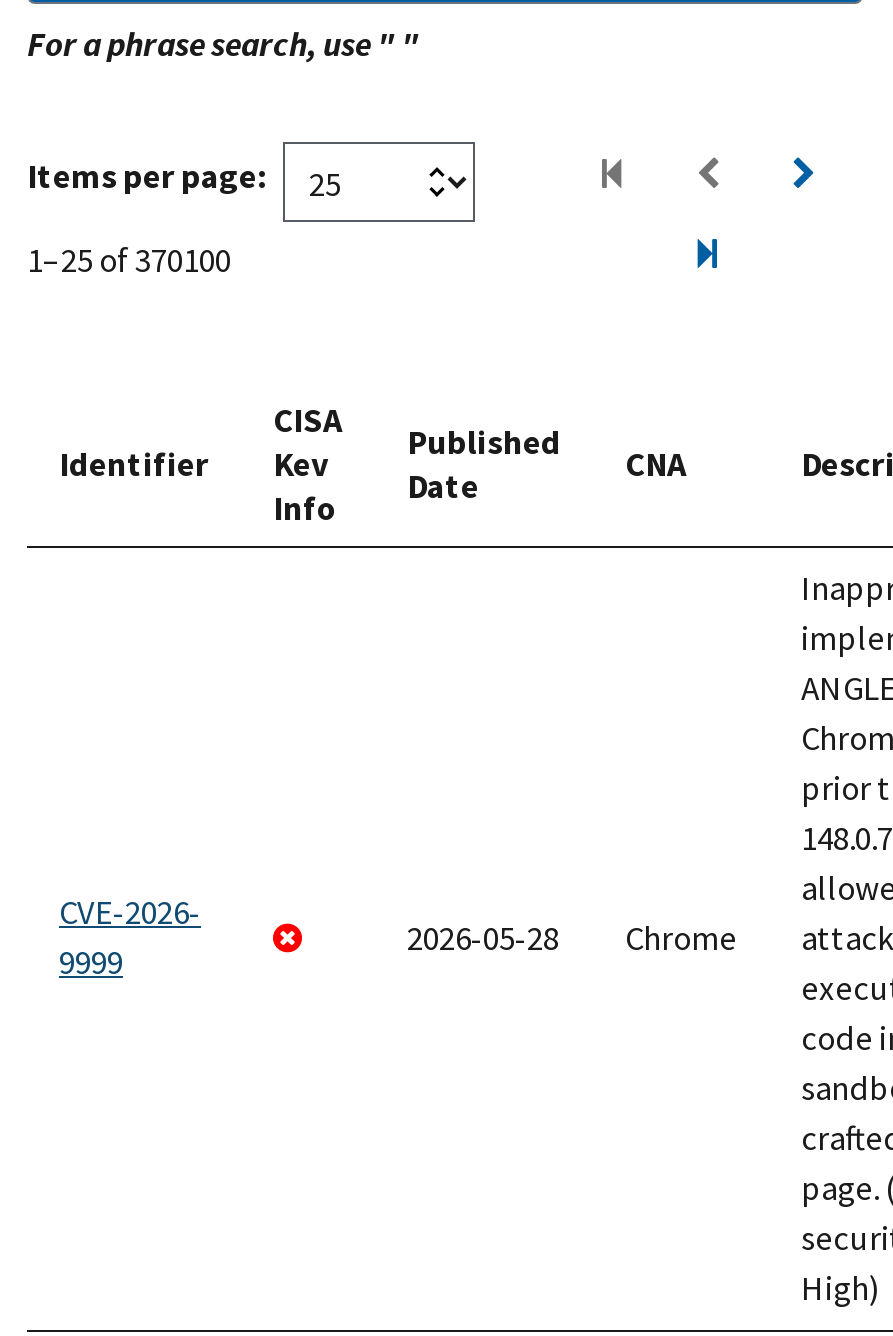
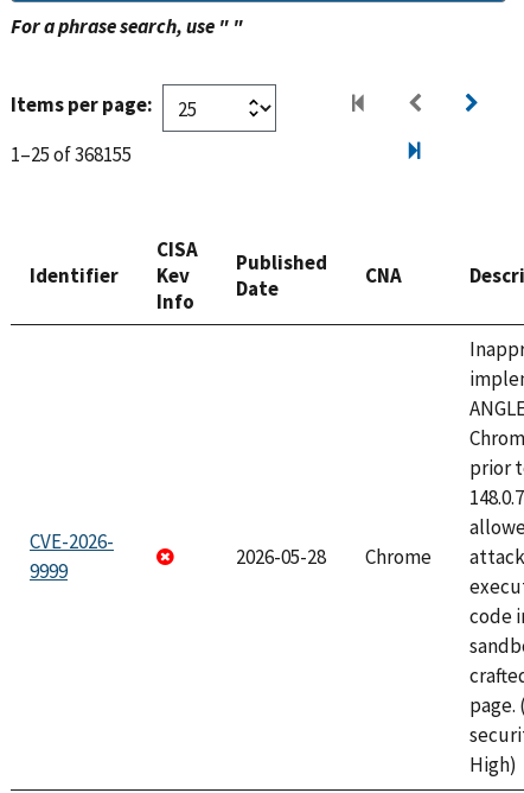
[27,238,231,282] 1–25 of 370100 -> [11,142,132,168] 1–25 of 368155

